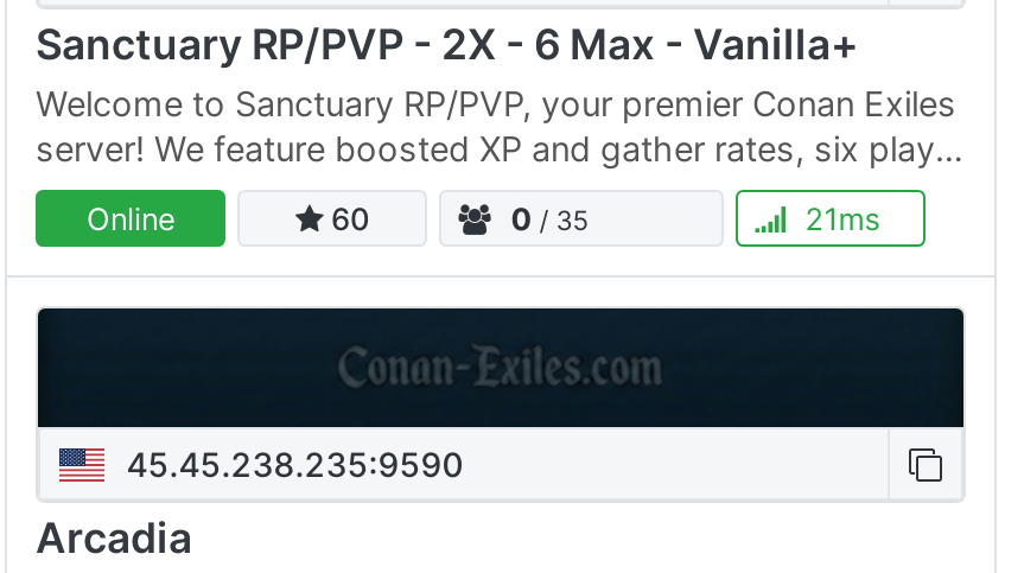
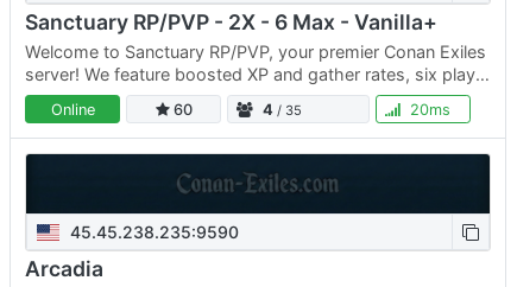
[511,201,881,237] 0 / 35 | 21ms -> [263,100,451,118] 4 / 35 | 20ms

